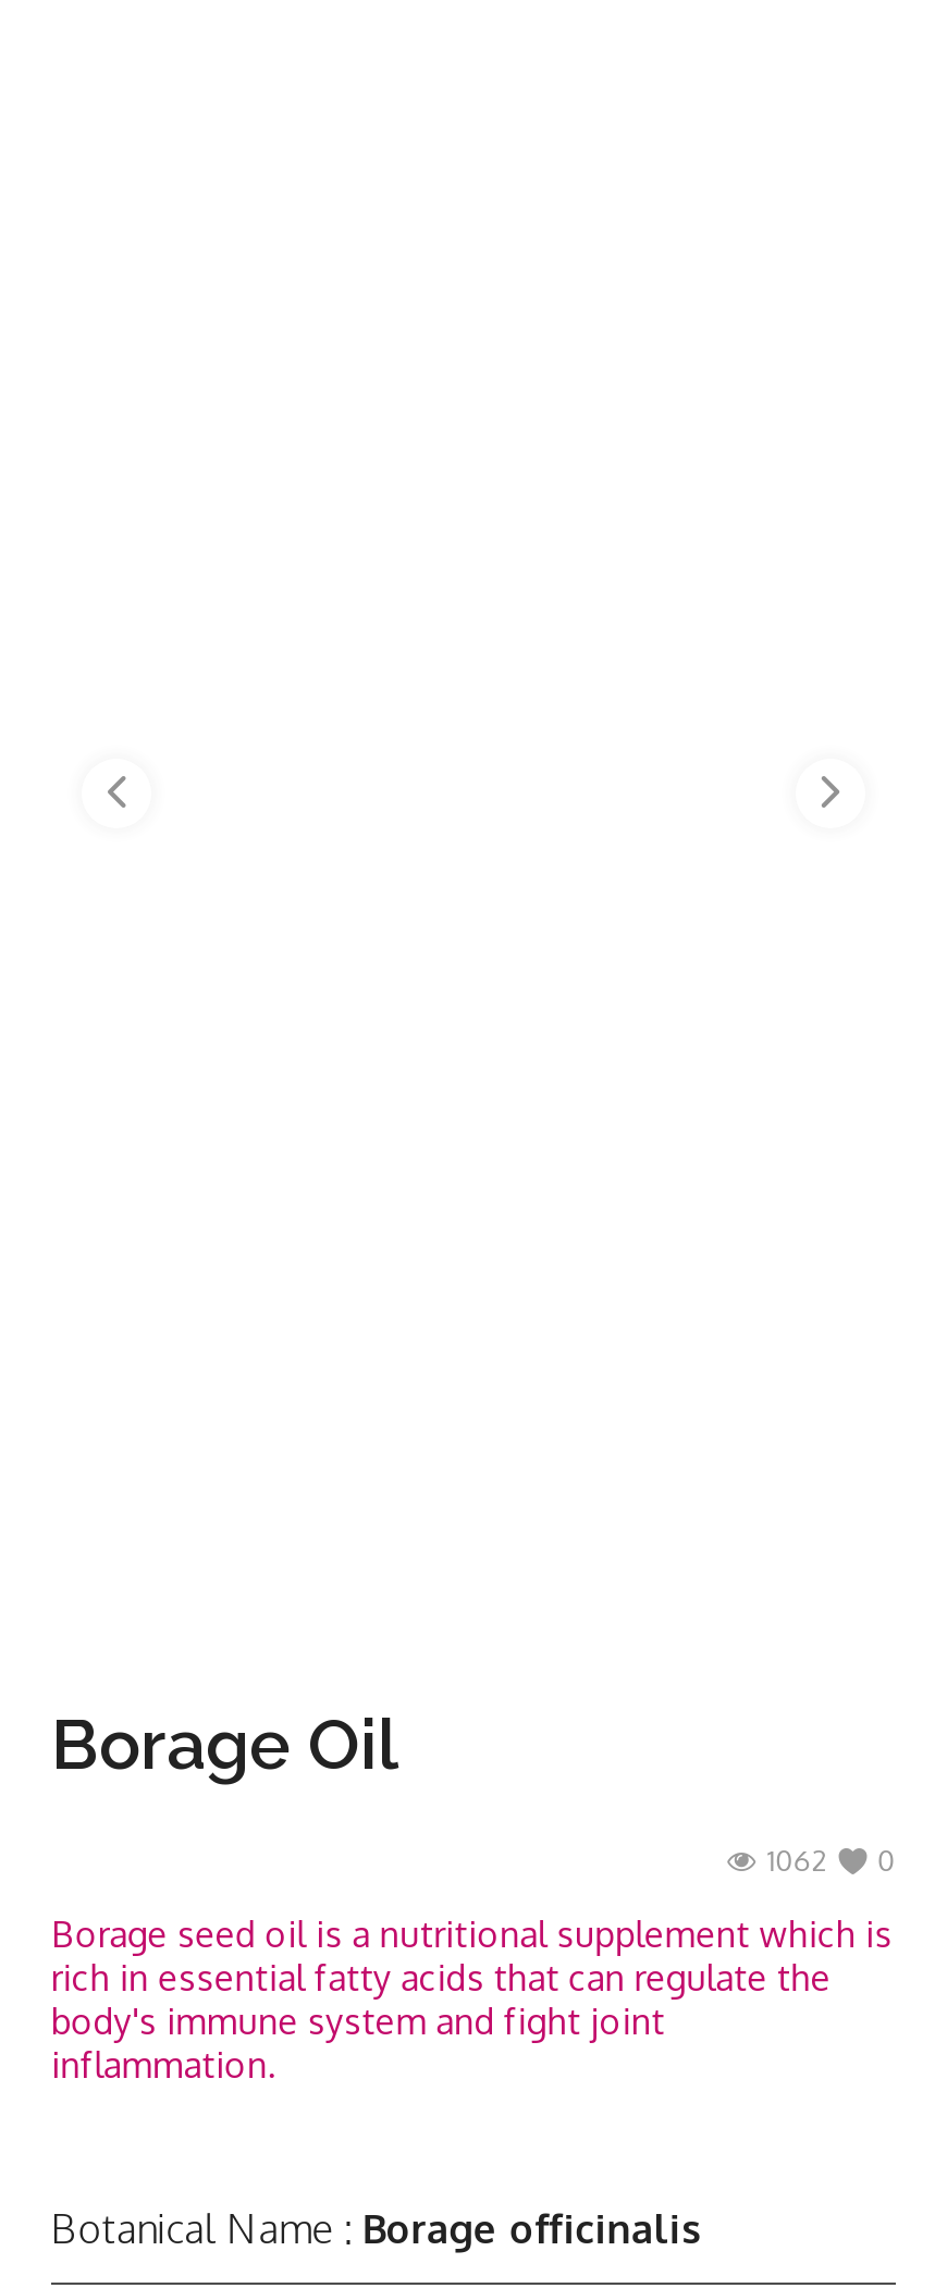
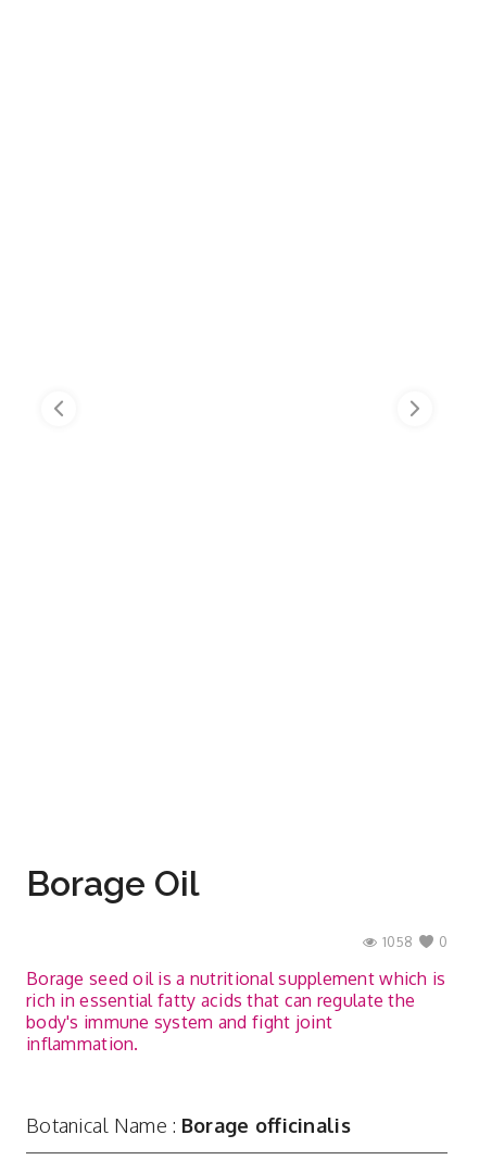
[767,1843,896,1878] 1062 0 -> [382,933,448,950] 1058 0

